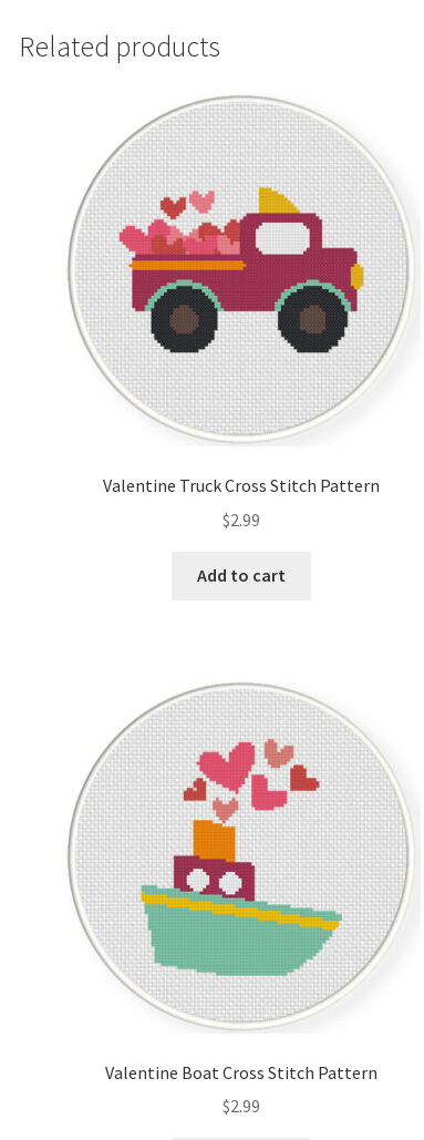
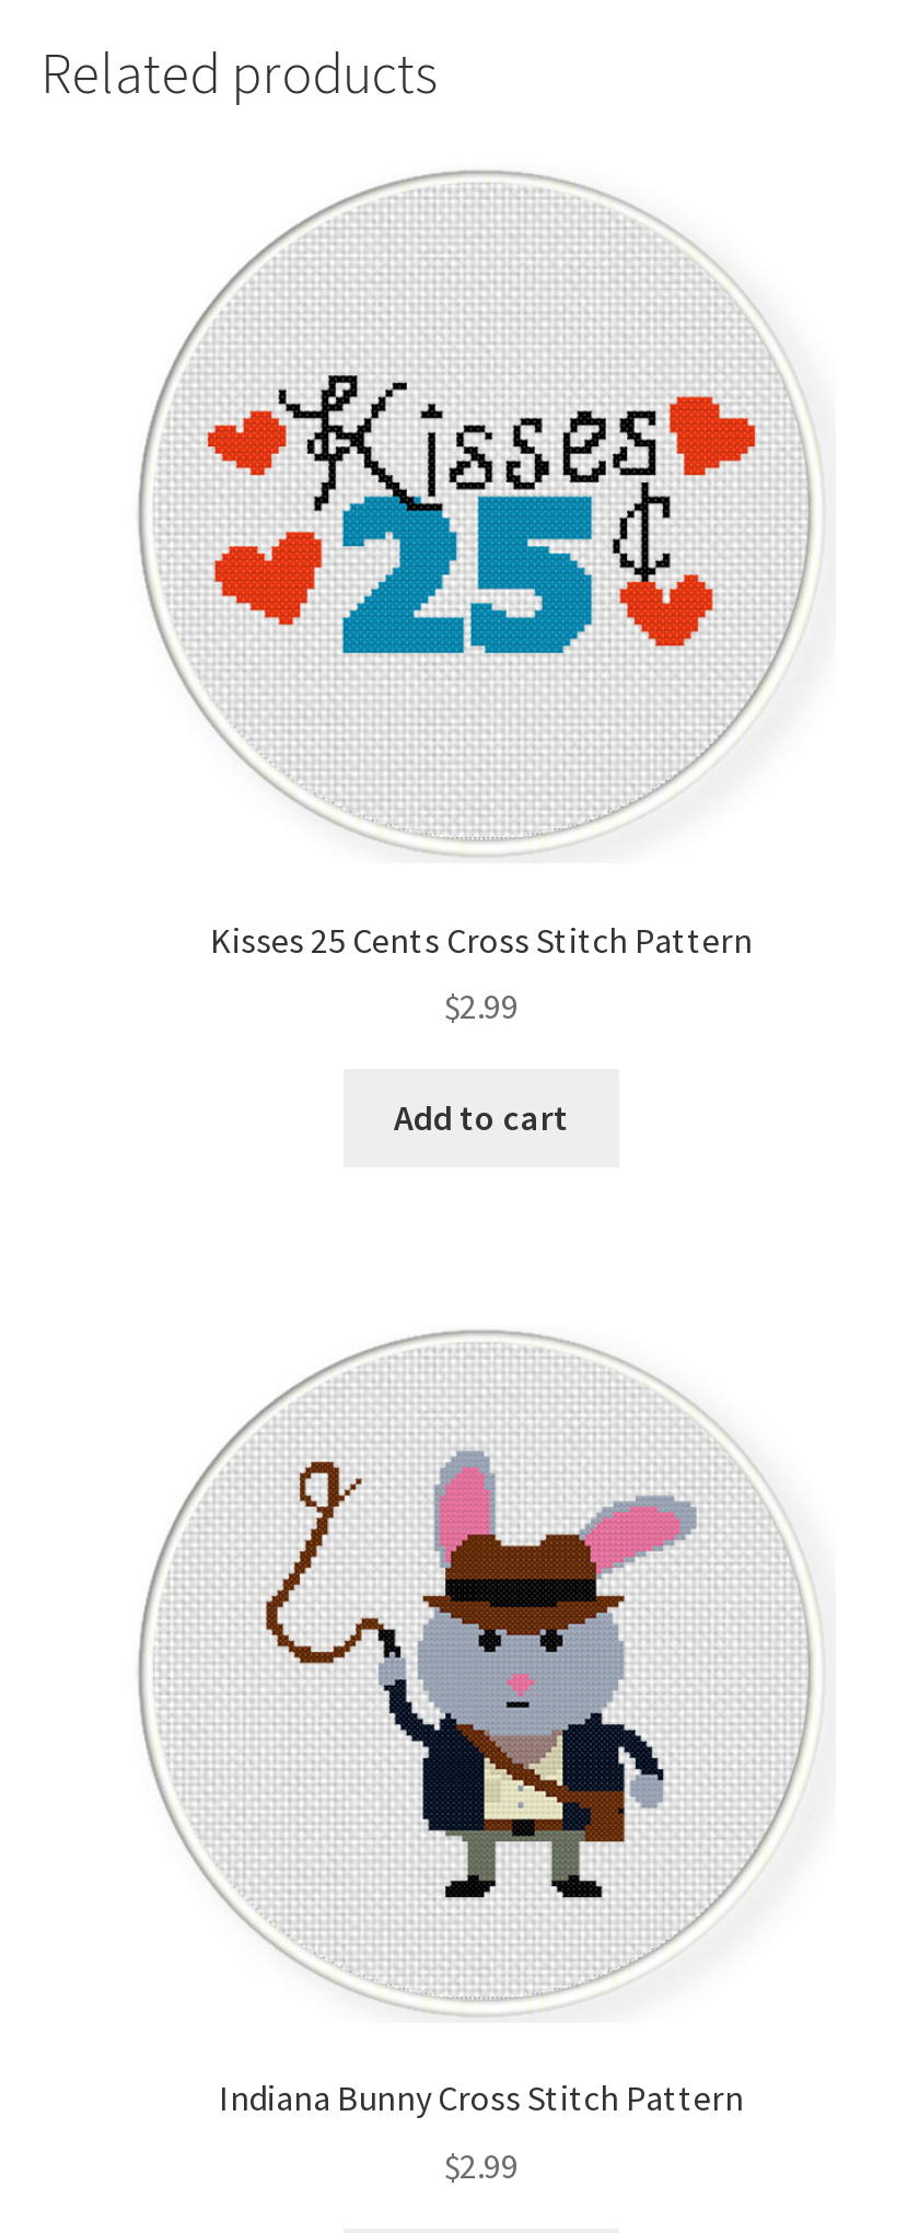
[103,186,380,353] [image] -> [206,351,757,677] [image]
[103,474,380,496] Valentine Truck Cross Stitch Pattern -> [210,917,753,961] Kisses 25 Cents Cross Stitch Pattern
[133,738,350,976] [image] -> [265,1443,696,1907] [image]
[105,1061,378,1083] Valentine Boat Cross Stitch Pattern -> [219,2076,744,2120] Indiana Bunny Cross Stitch Pattern

